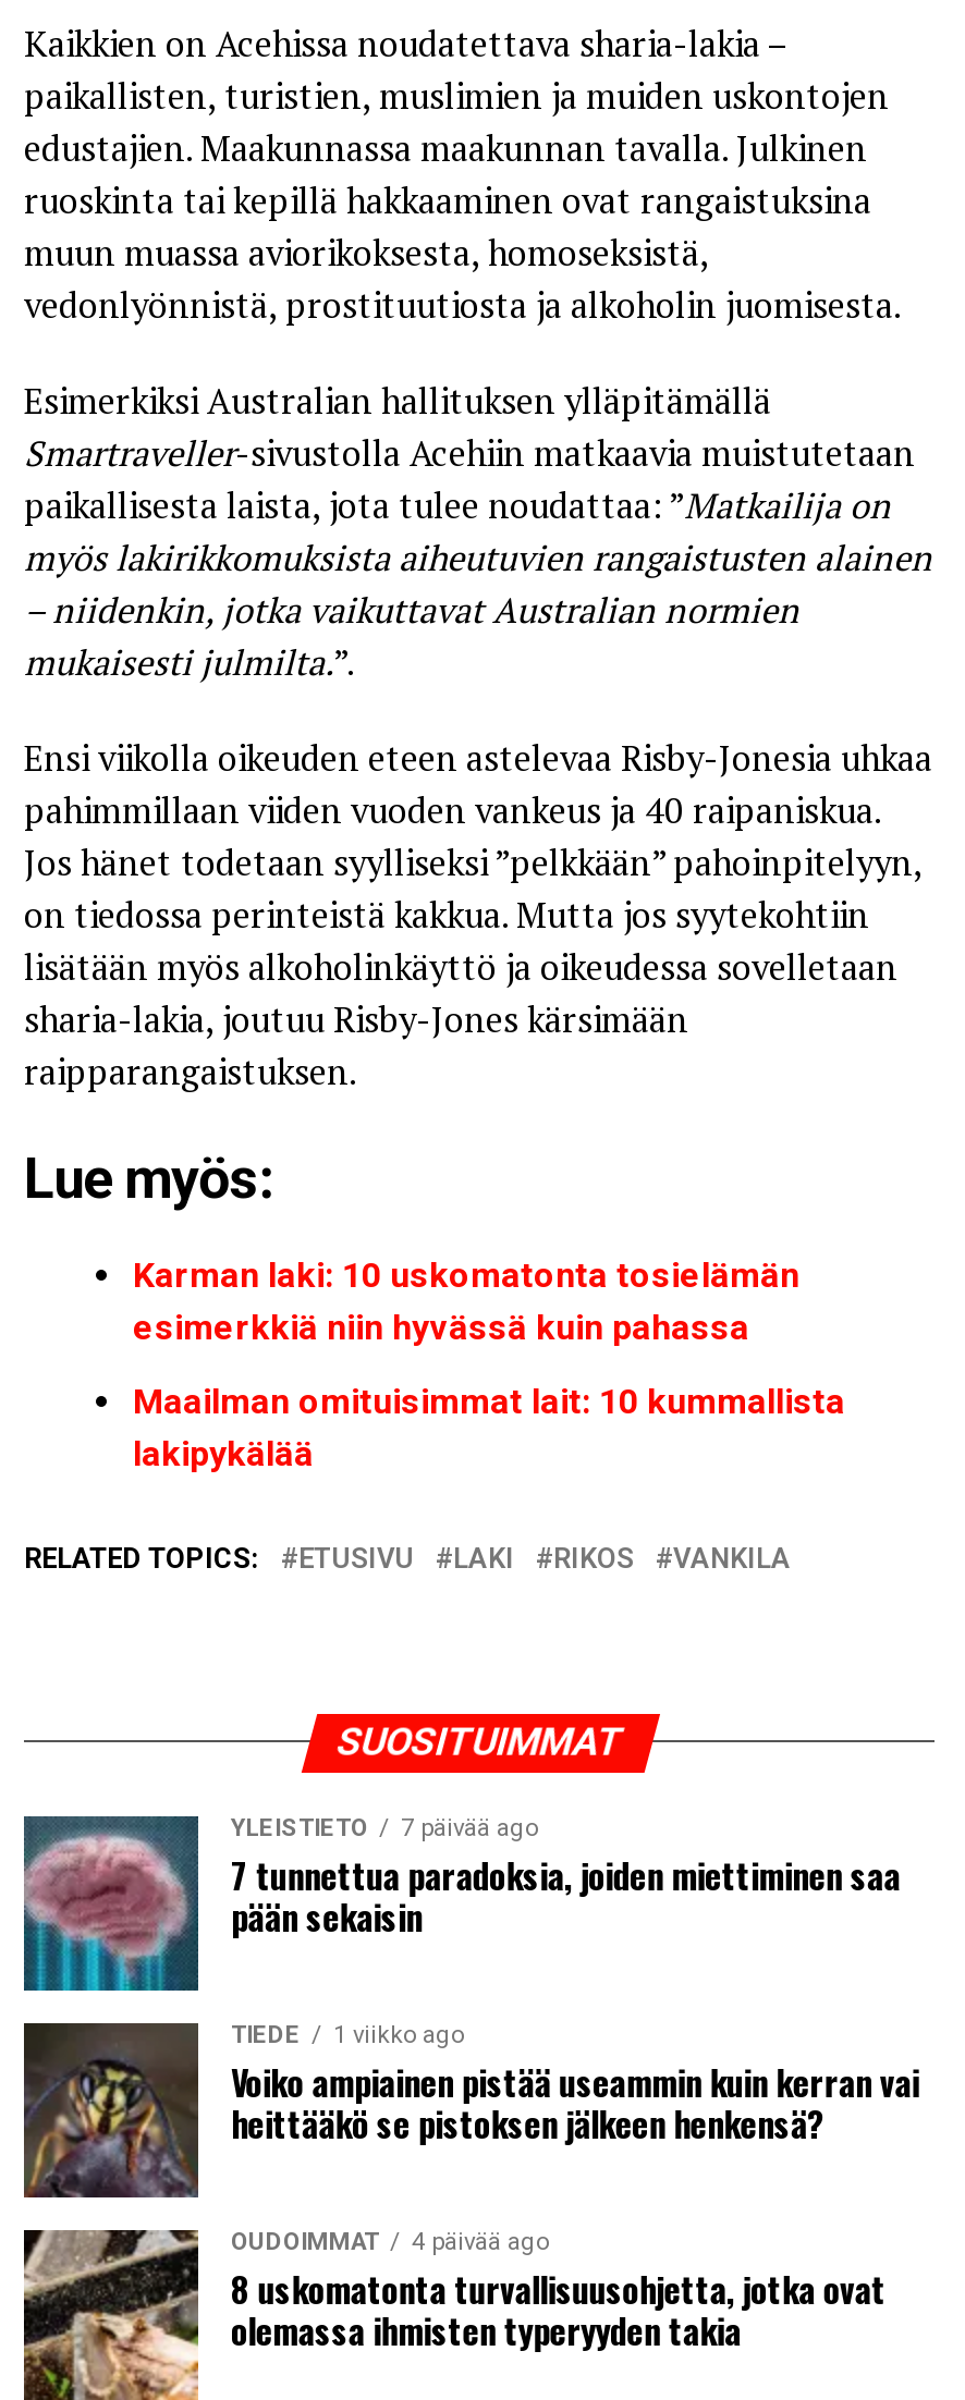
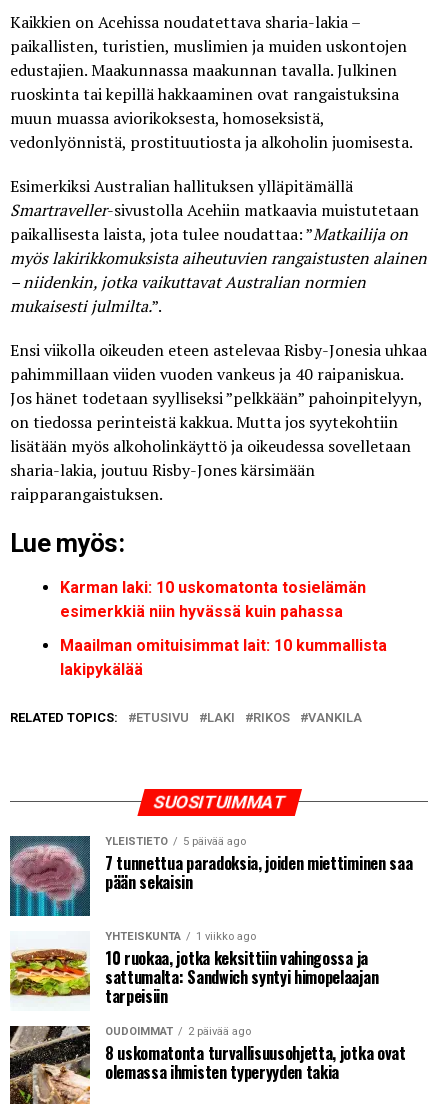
[231,1814,538,1842] YLEISTIETO 7 päivää ago -> [105,835,246,848] YLEISTIETO 5 päivää ago
[22,2020,301,2200] [image] | TIEDE -> [9,930,181,1011] [image] | YHTEISKUNTA
[231,2055,919,2149] Voiko ampiainen pistää useammin kuin kerran vai | heittääkö se pistoksen jälkeen henkensä? -> [105,946,378,1008] 10 ruokaa, jotka keksittiin vahingossa ja | sattumalta: Sandwich syntyi himopelaajan | tarpeisiin
[231,2227,549,2256] OUDOIMMAT 4 päivää ago -> [105,1025,251,1038] OUDOIMMAT 2 päivää ago

